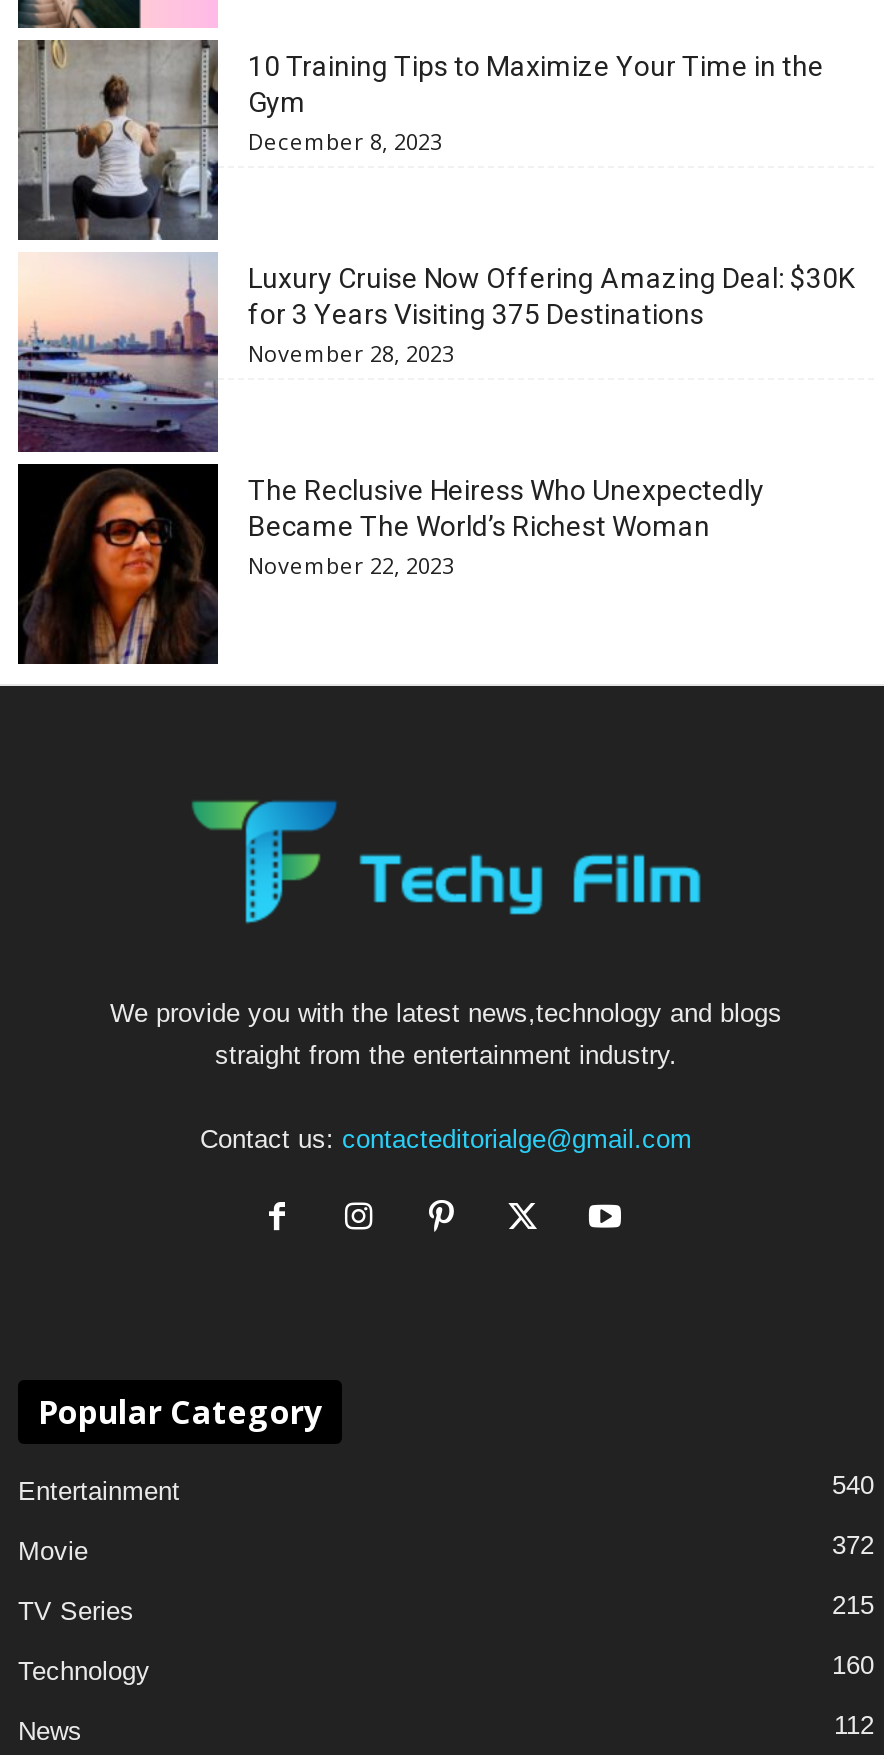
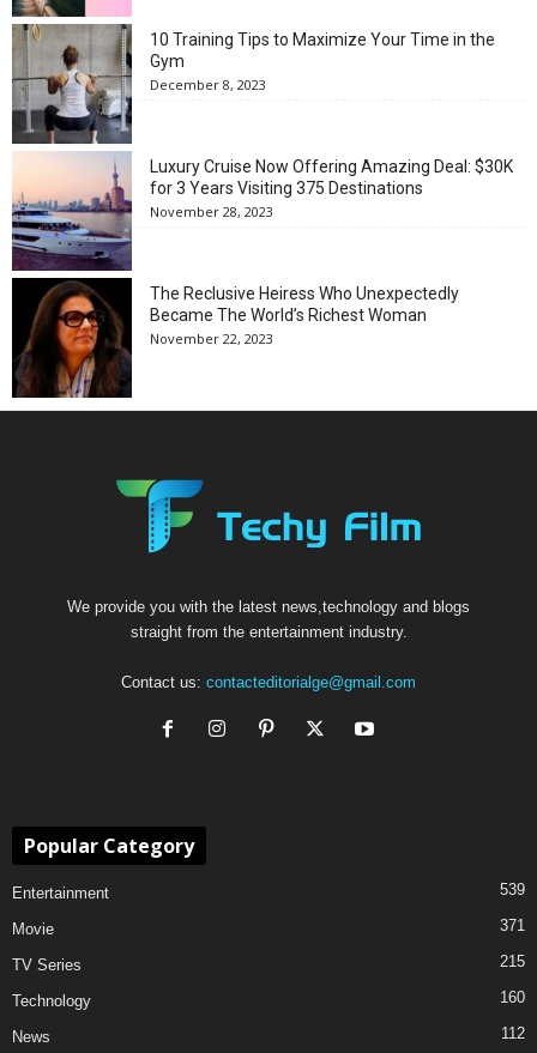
[832,1470,874,1500] 540 -> [500,880,525,898] 539
[832,1530,874,1560] 372 -> [500,916,525,934] 371

